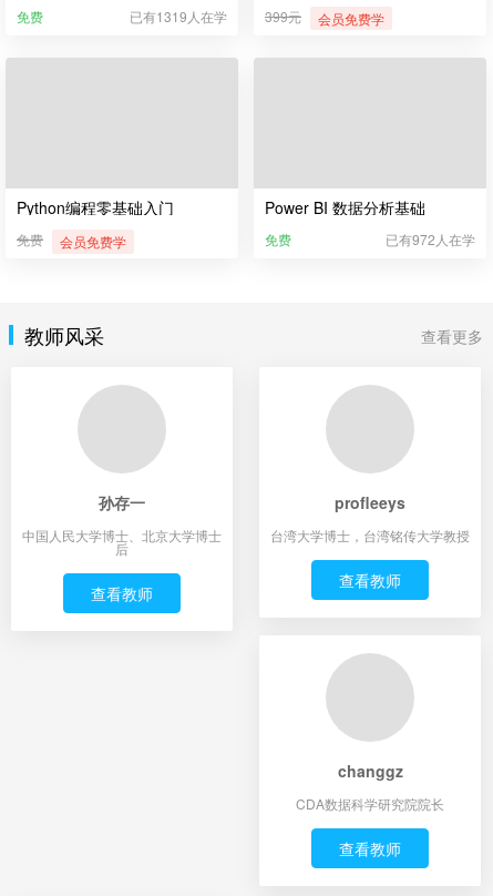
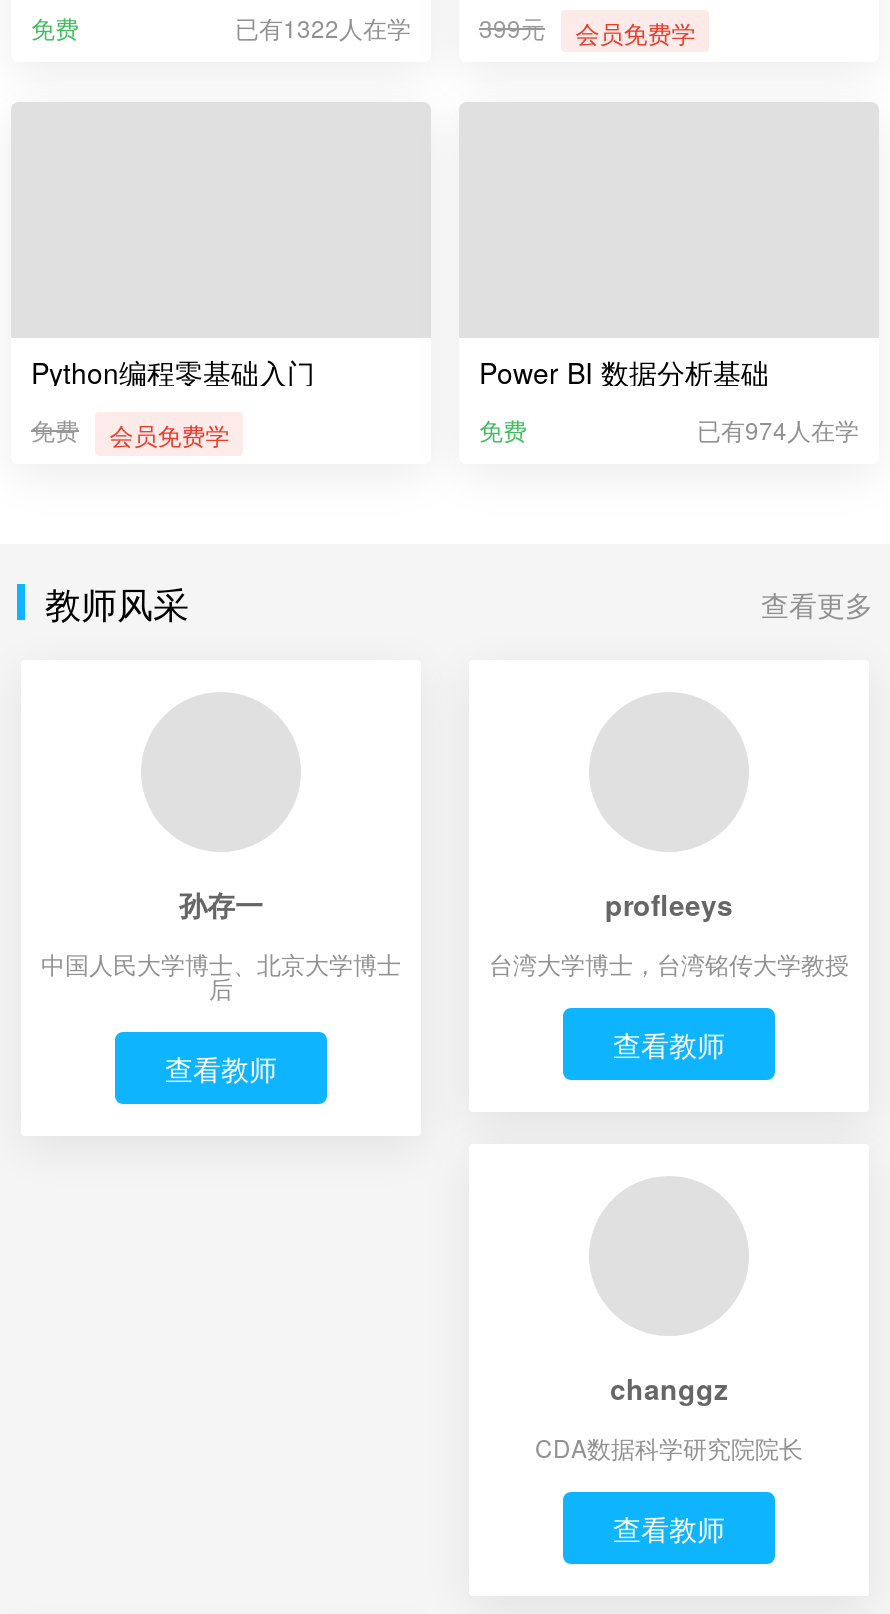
[130,7,385,28] 已有1319人在学 399元 会员免费学 -> [235,10,695,48] 已有1322人在学 399元 会员免费学
[386,230,475,249] 已有972人在学 -> [697,413,859,447] 已有974人在学

